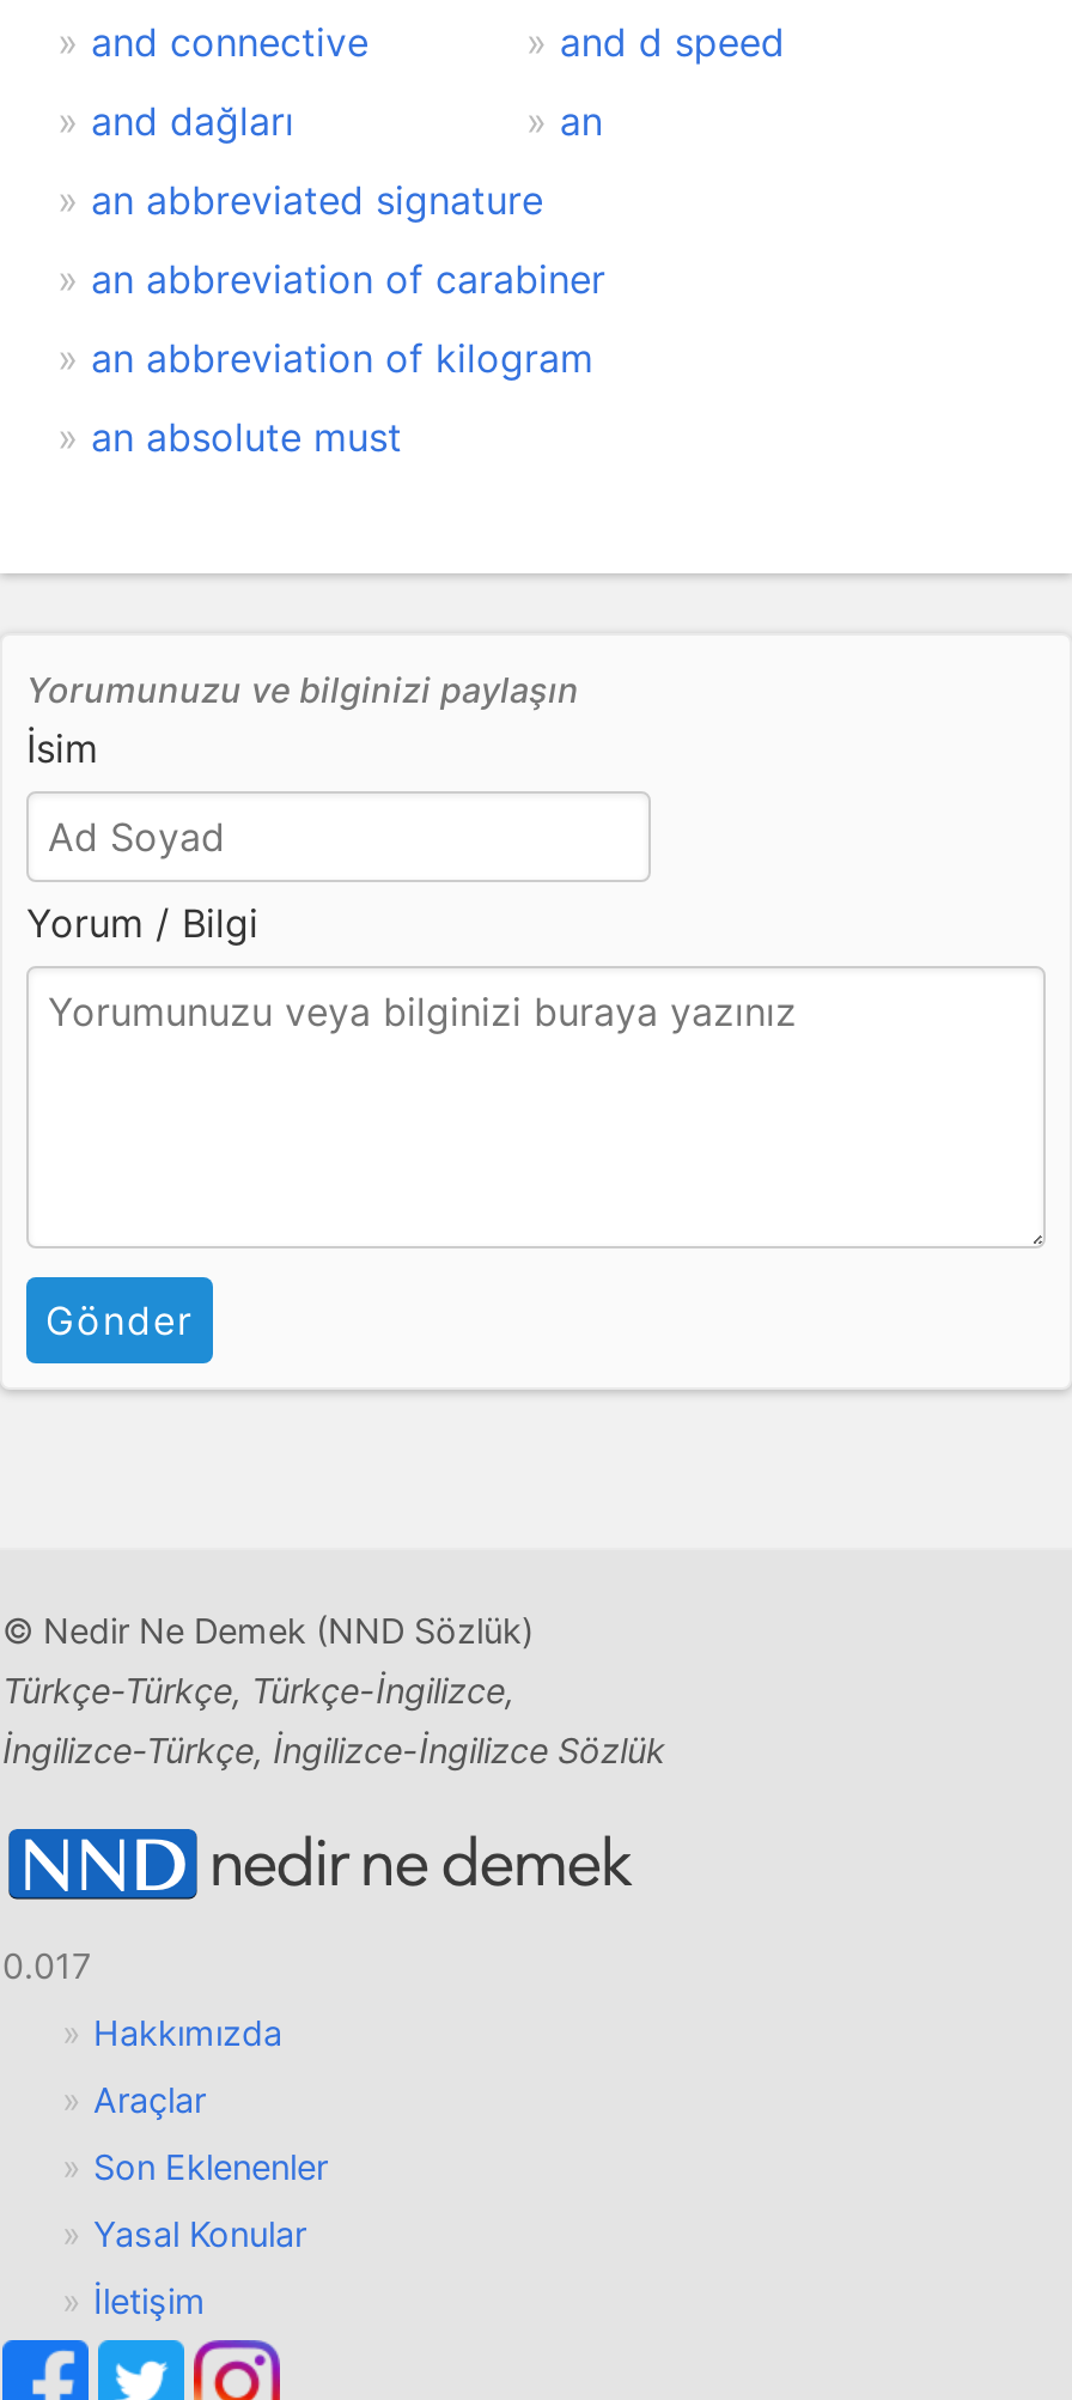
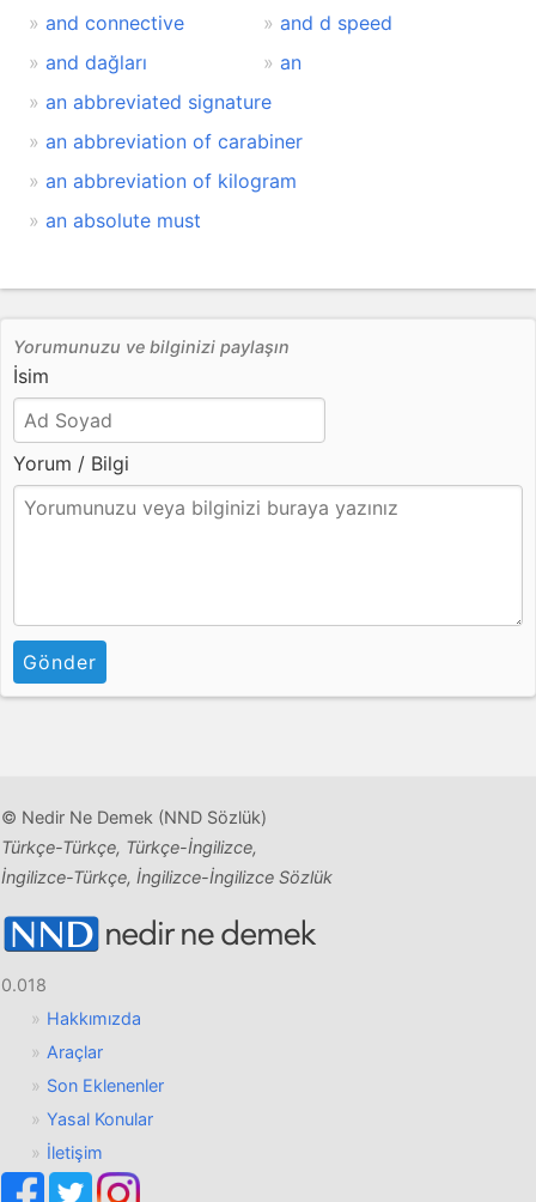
[2,1945,91,1985] 0.017 -> [1,974,47,995] 0.018

